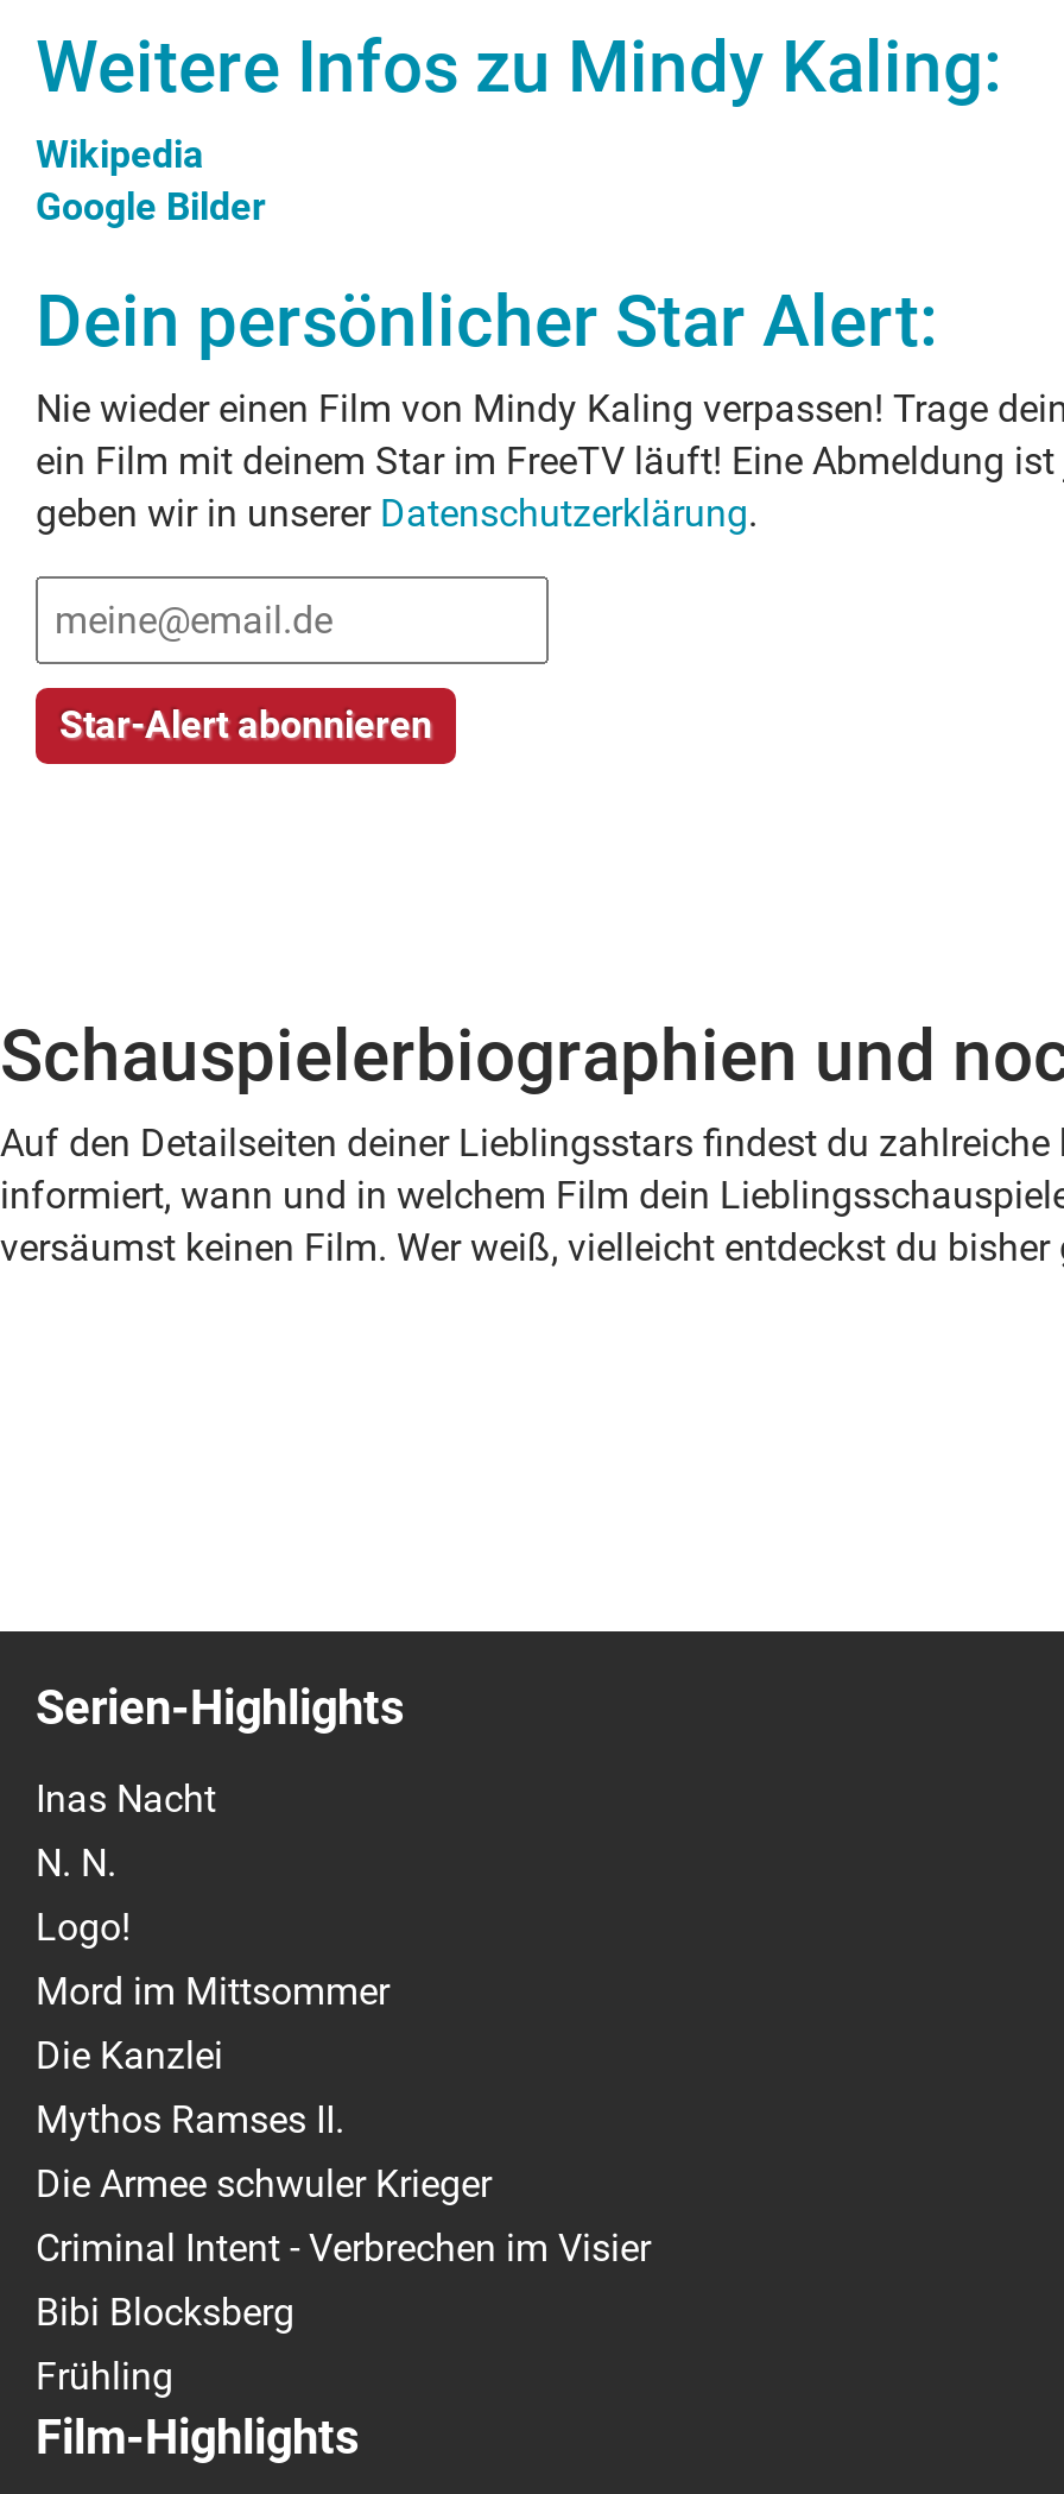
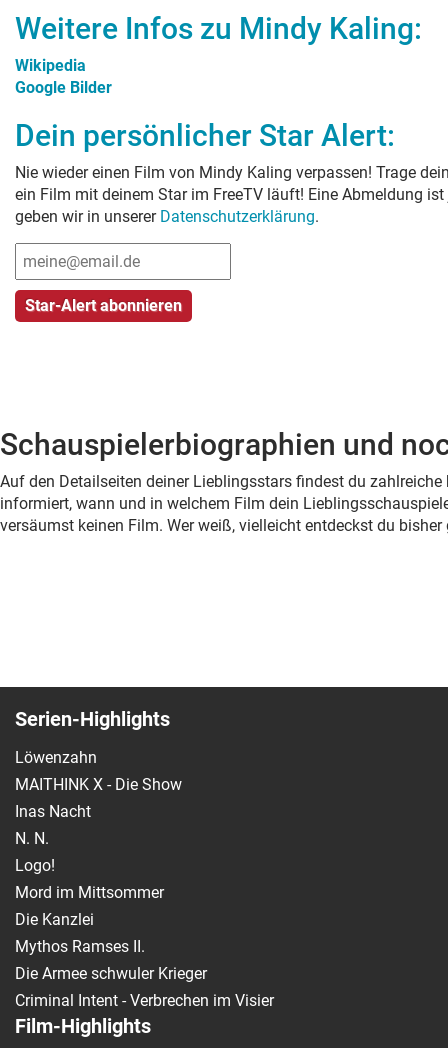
none -> [15,748,182,794] Löwenzahn | MAITHINK X - Die Show
moved [36,1776,651,2270] -> [15,802,274,1010]: Inas Nacht | N. N. | Logo! | Mord im Mittsommer | Die Kanzlei | Mythos Ramses II. | Die Armee schwuler Krieger | Criminal Intent - Verbrechen im Visier
[36,2289,294,2398] Bibi Blocksberg | Frühling -> none

